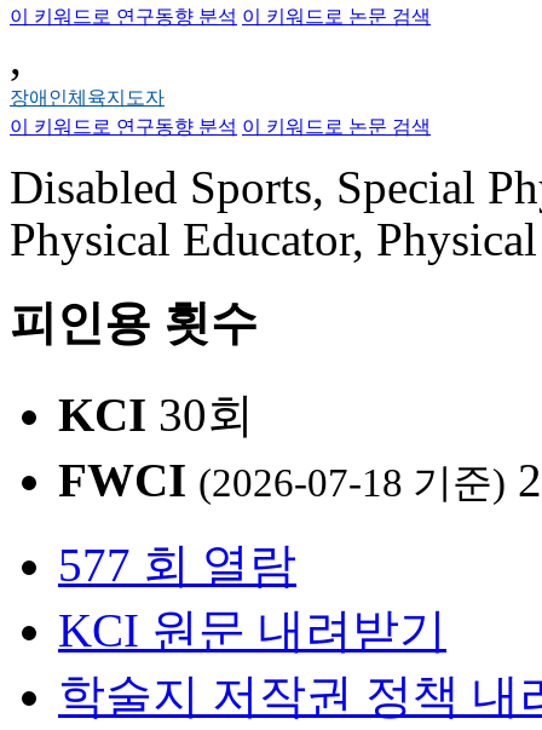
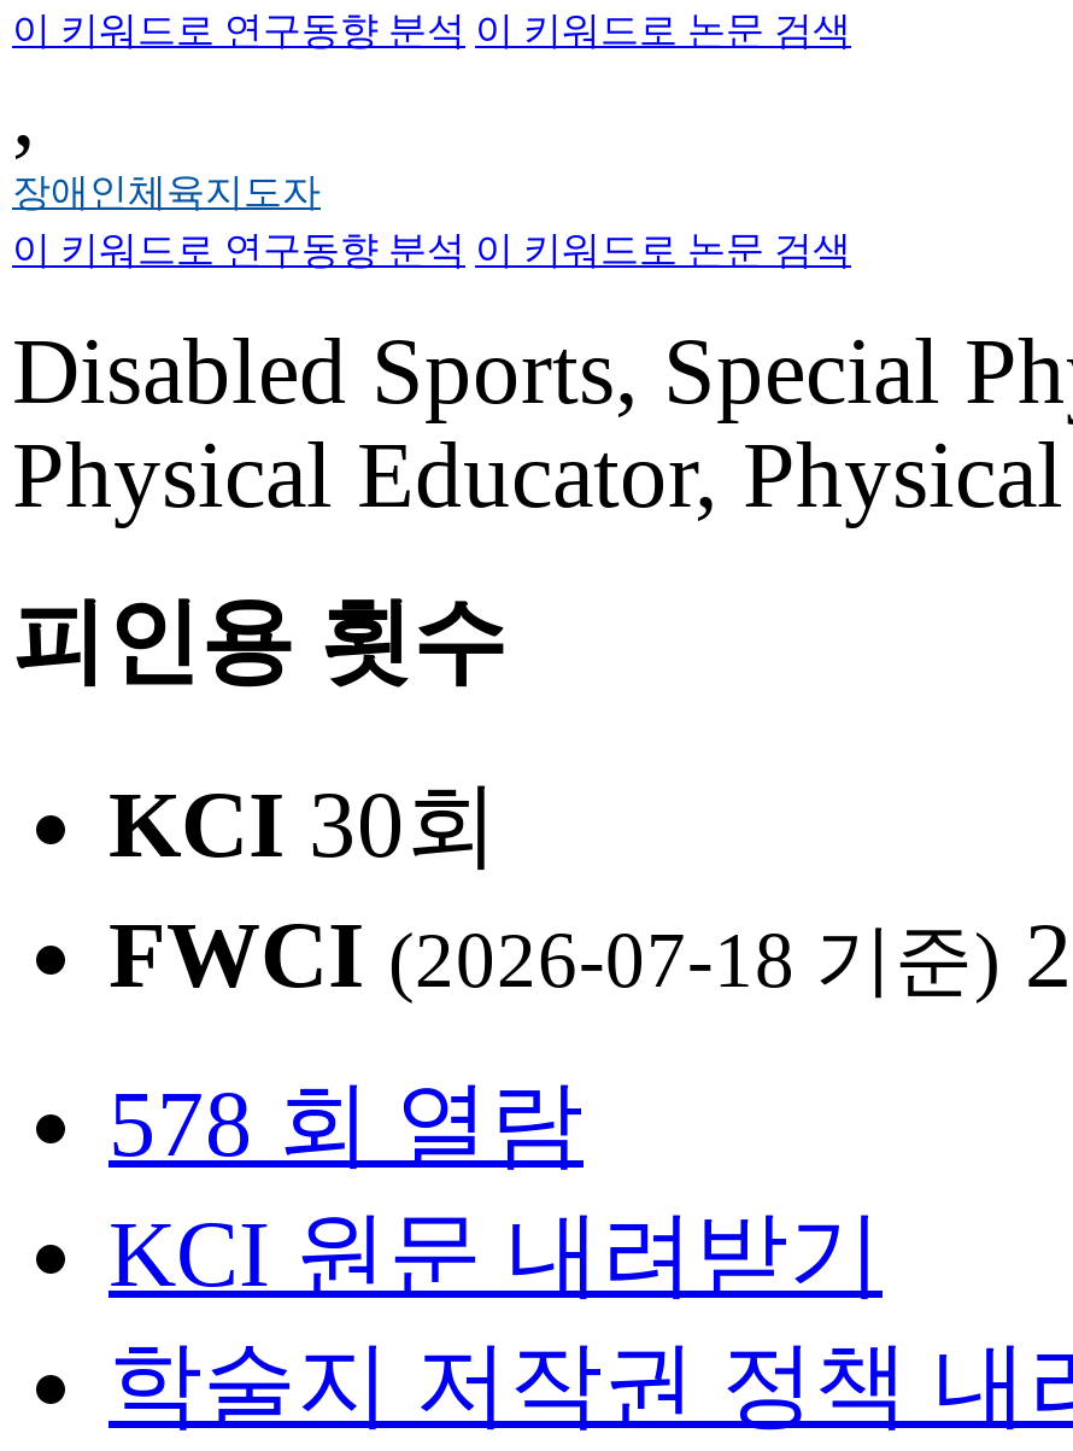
[58,538,296,590] 577 회 열람 -> [109,1070,584,1174] 578 회 열람

